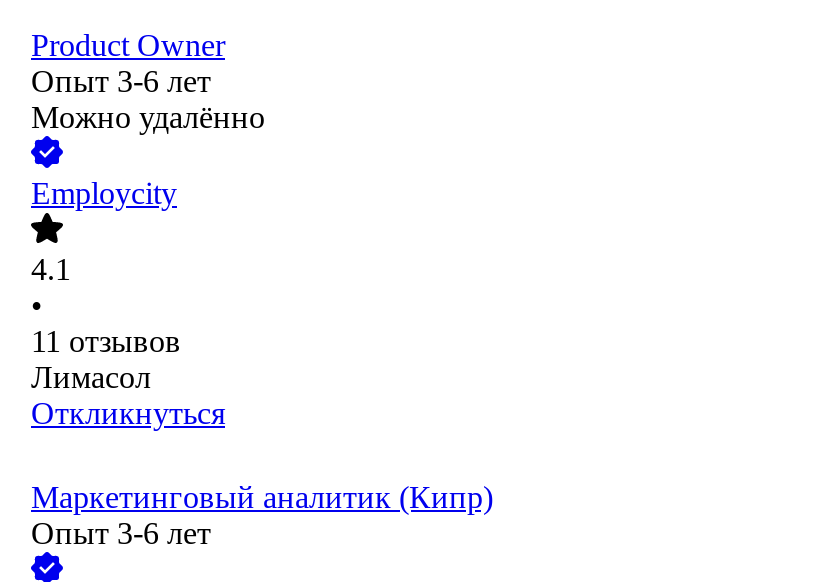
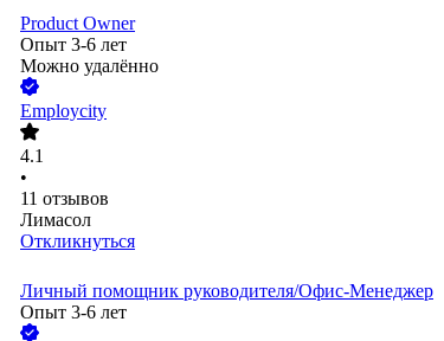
[31,481,493,515] Маркетинговый аналитик (Кипр) -> [20,281,433,301] Личный помощник руководителя/Офис-Менеджер

